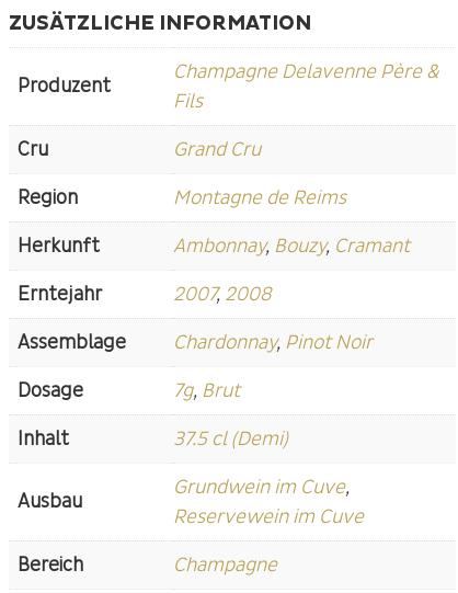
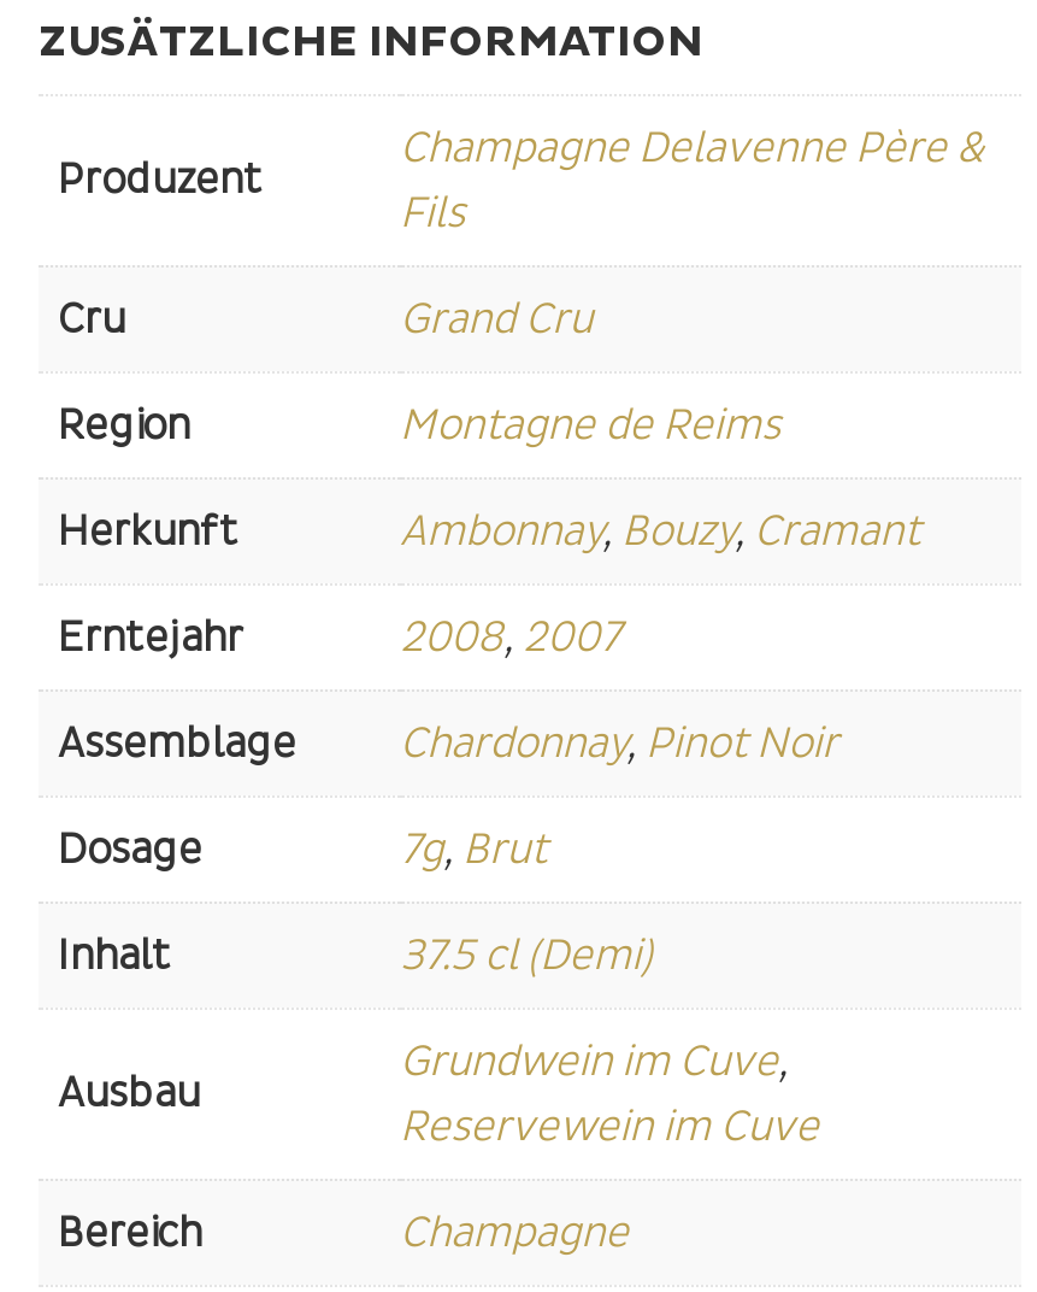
[173,282,272,307] 2007, 2008 -> [400,611,619,666] 2008, 2007

